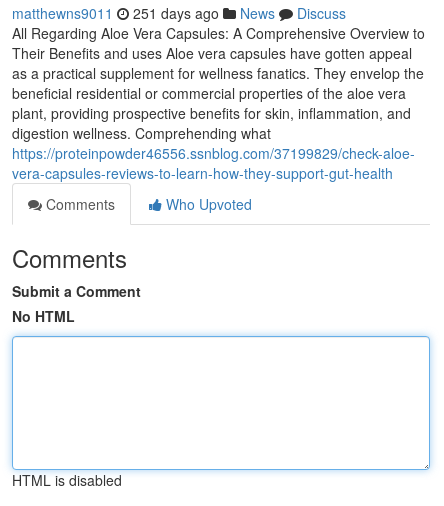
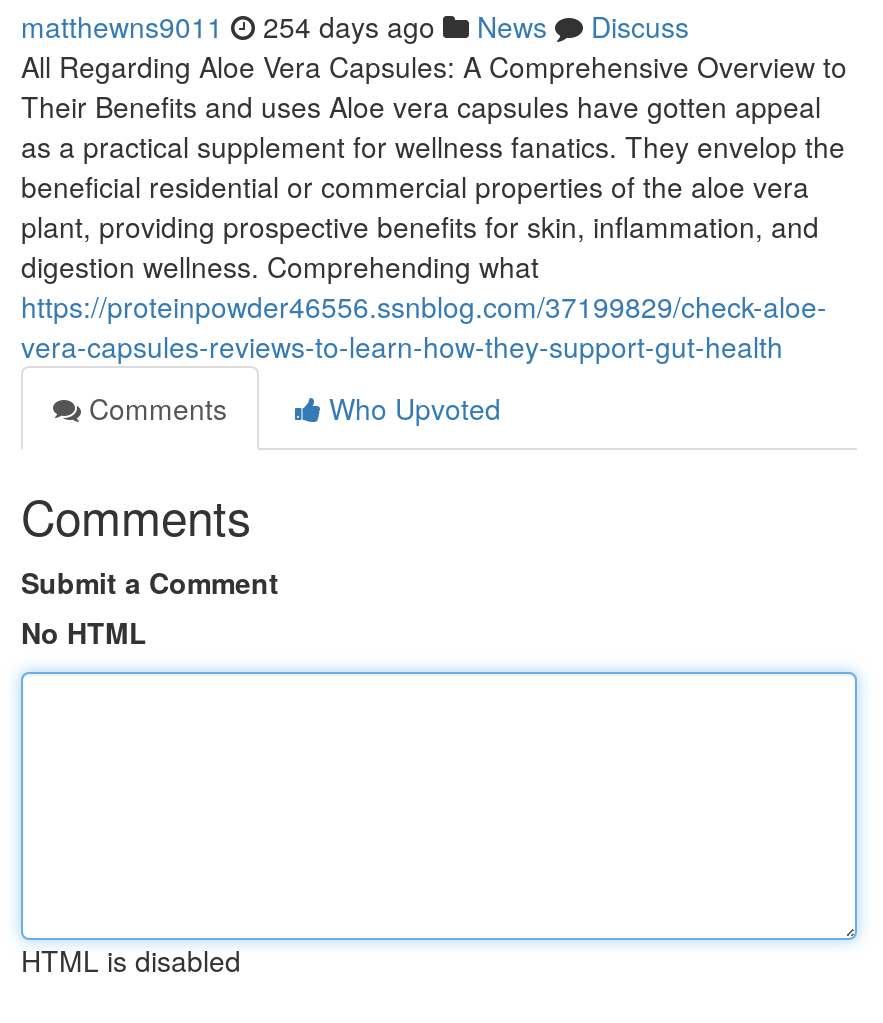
[12,3,346,23] matthewns9011 251 days ago News Discuss -> [21,6,689,46] matthewns9011 254 days ago News Discuss

